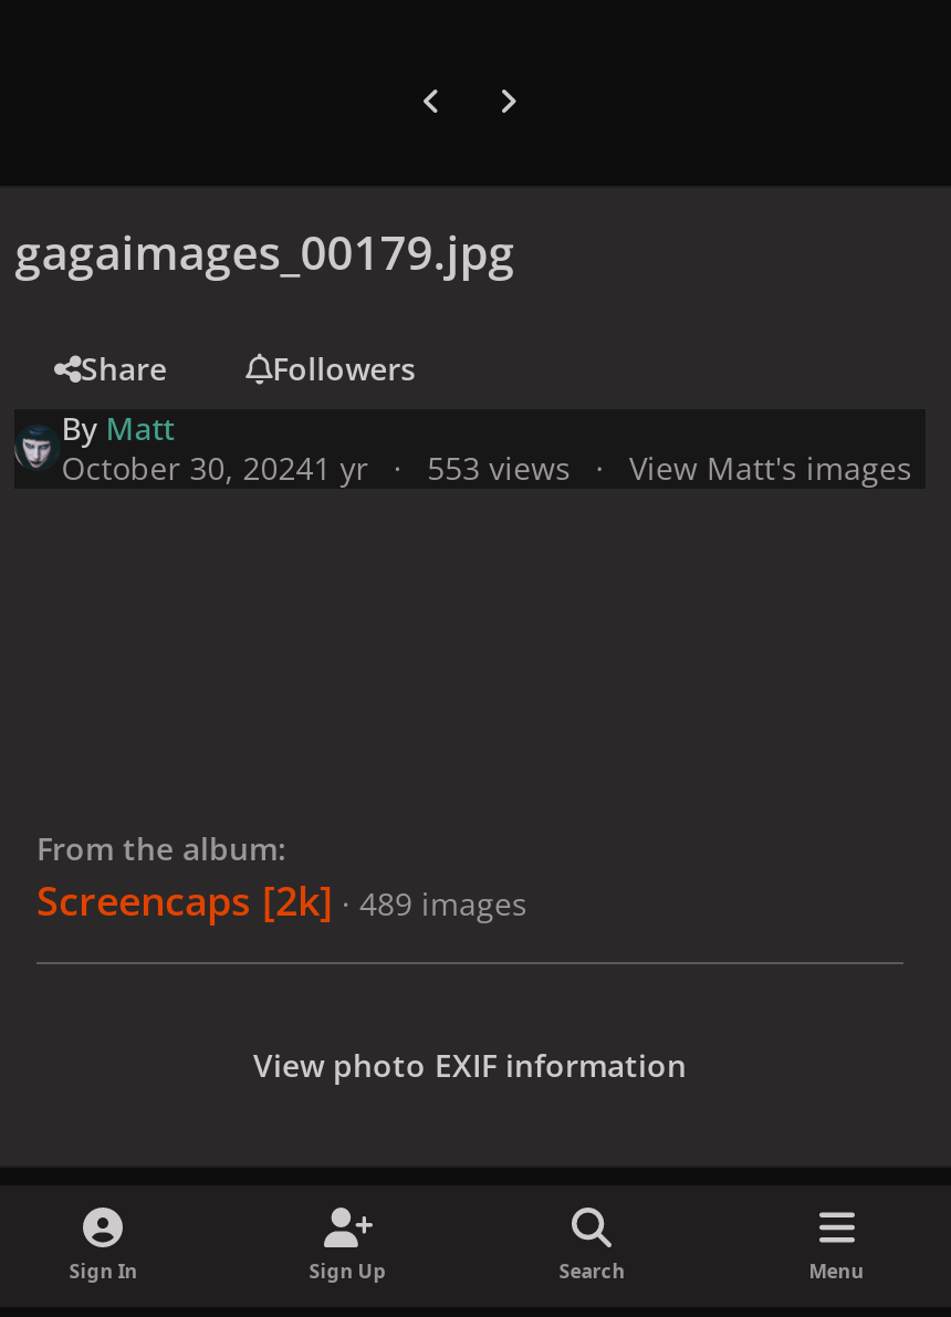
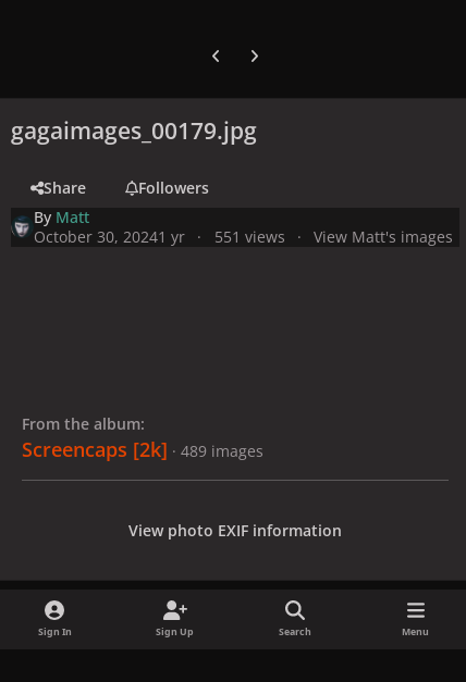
[61,446,912,488] October 30, 20241 yr 553 views View Matt's images -> [34,226,453,246] October 30, 20241 yr 551 views View Matt's images

